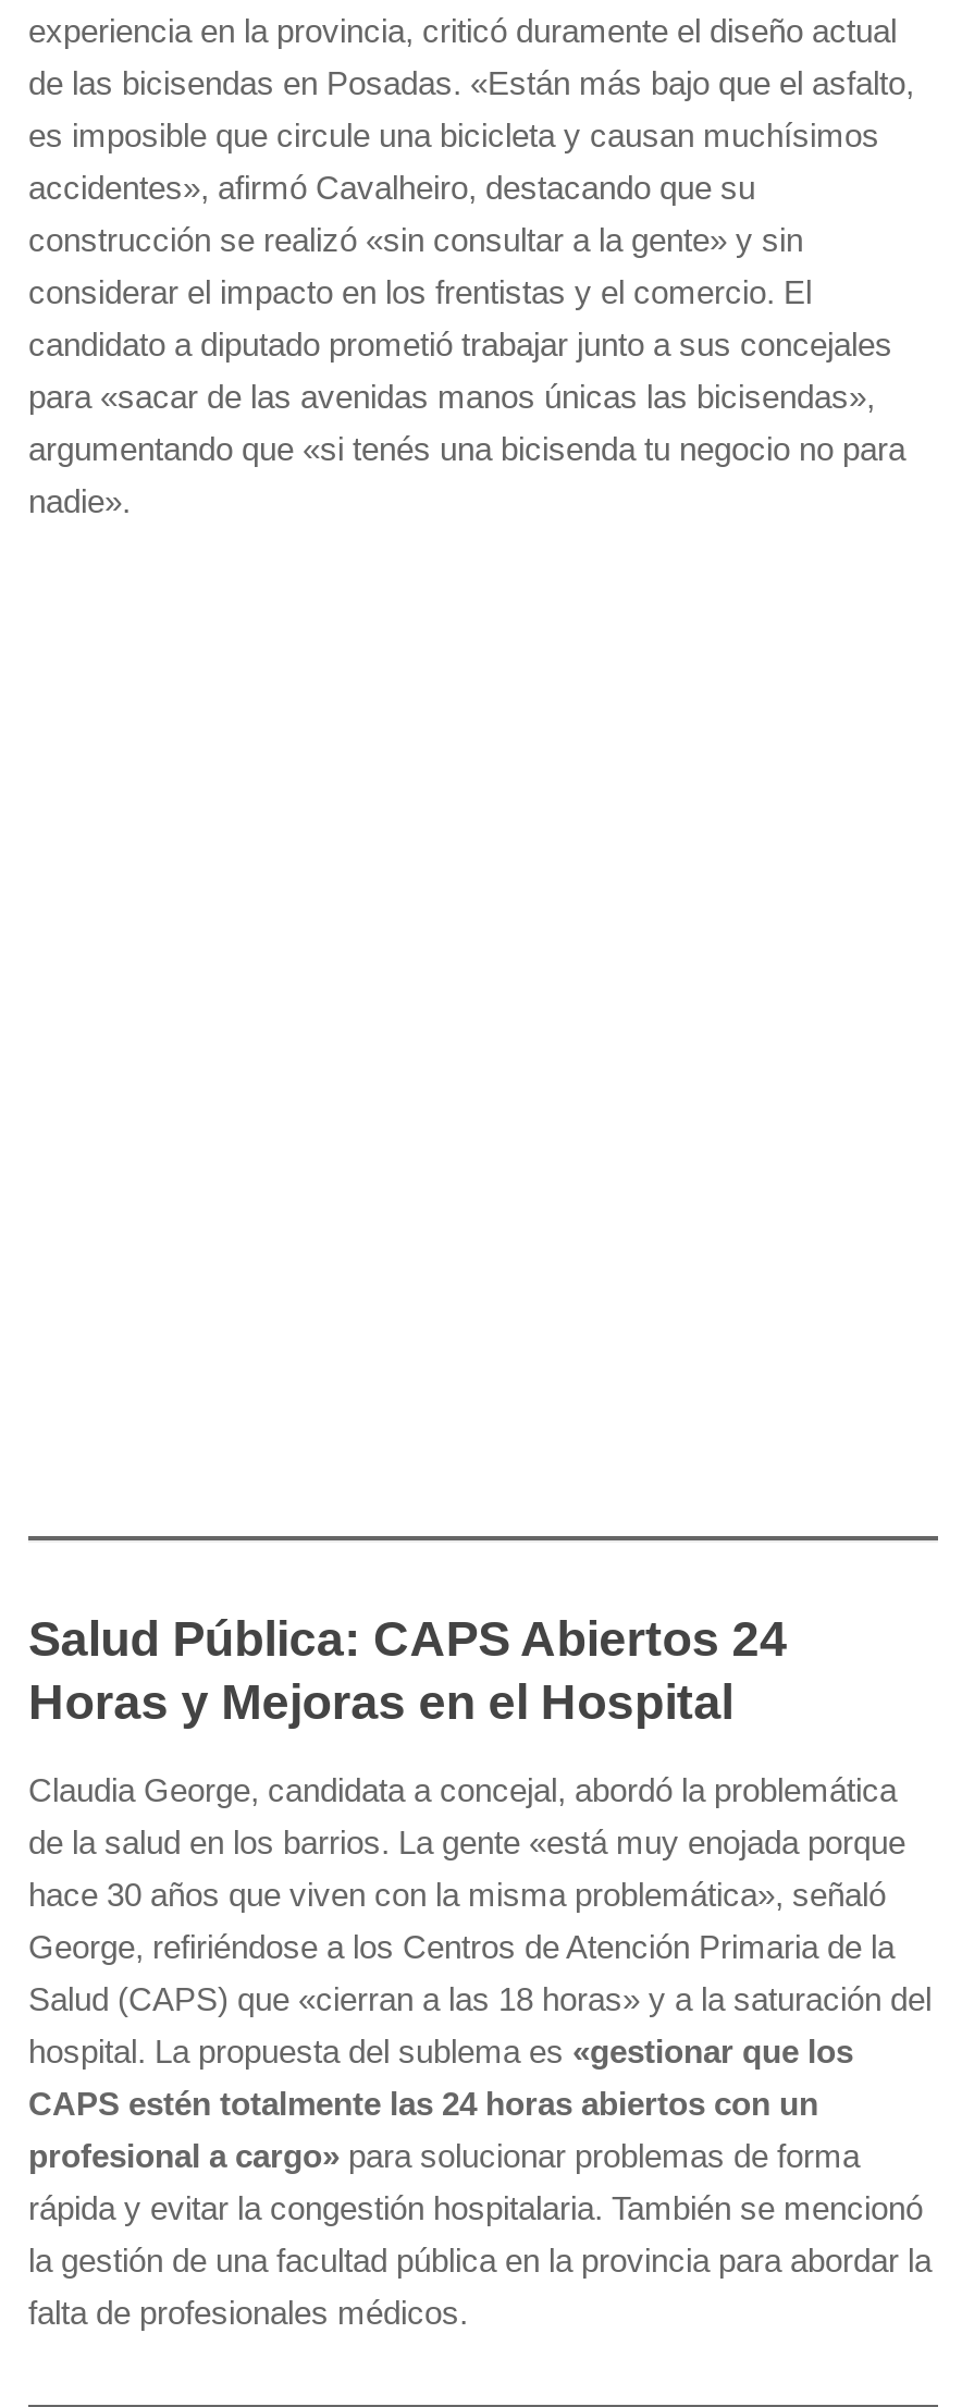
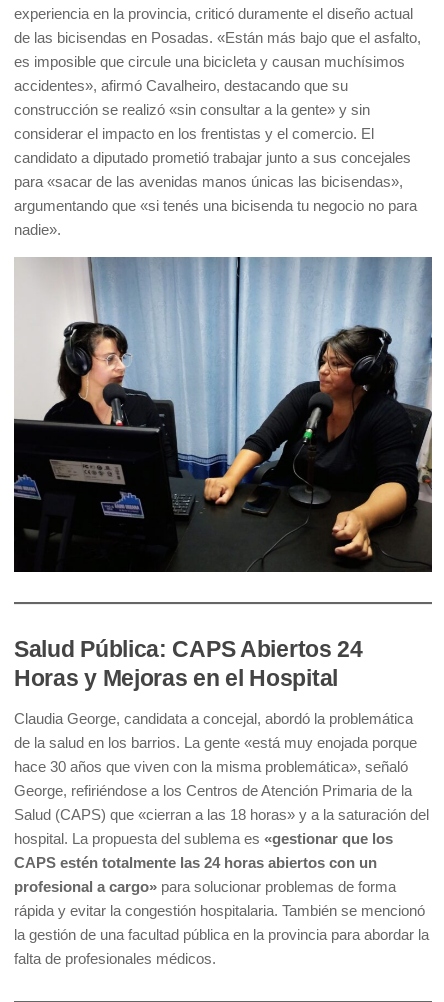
none -> [13,256,433,573] [image]

